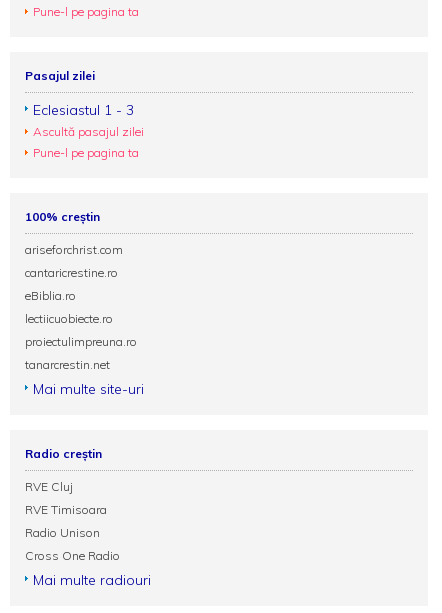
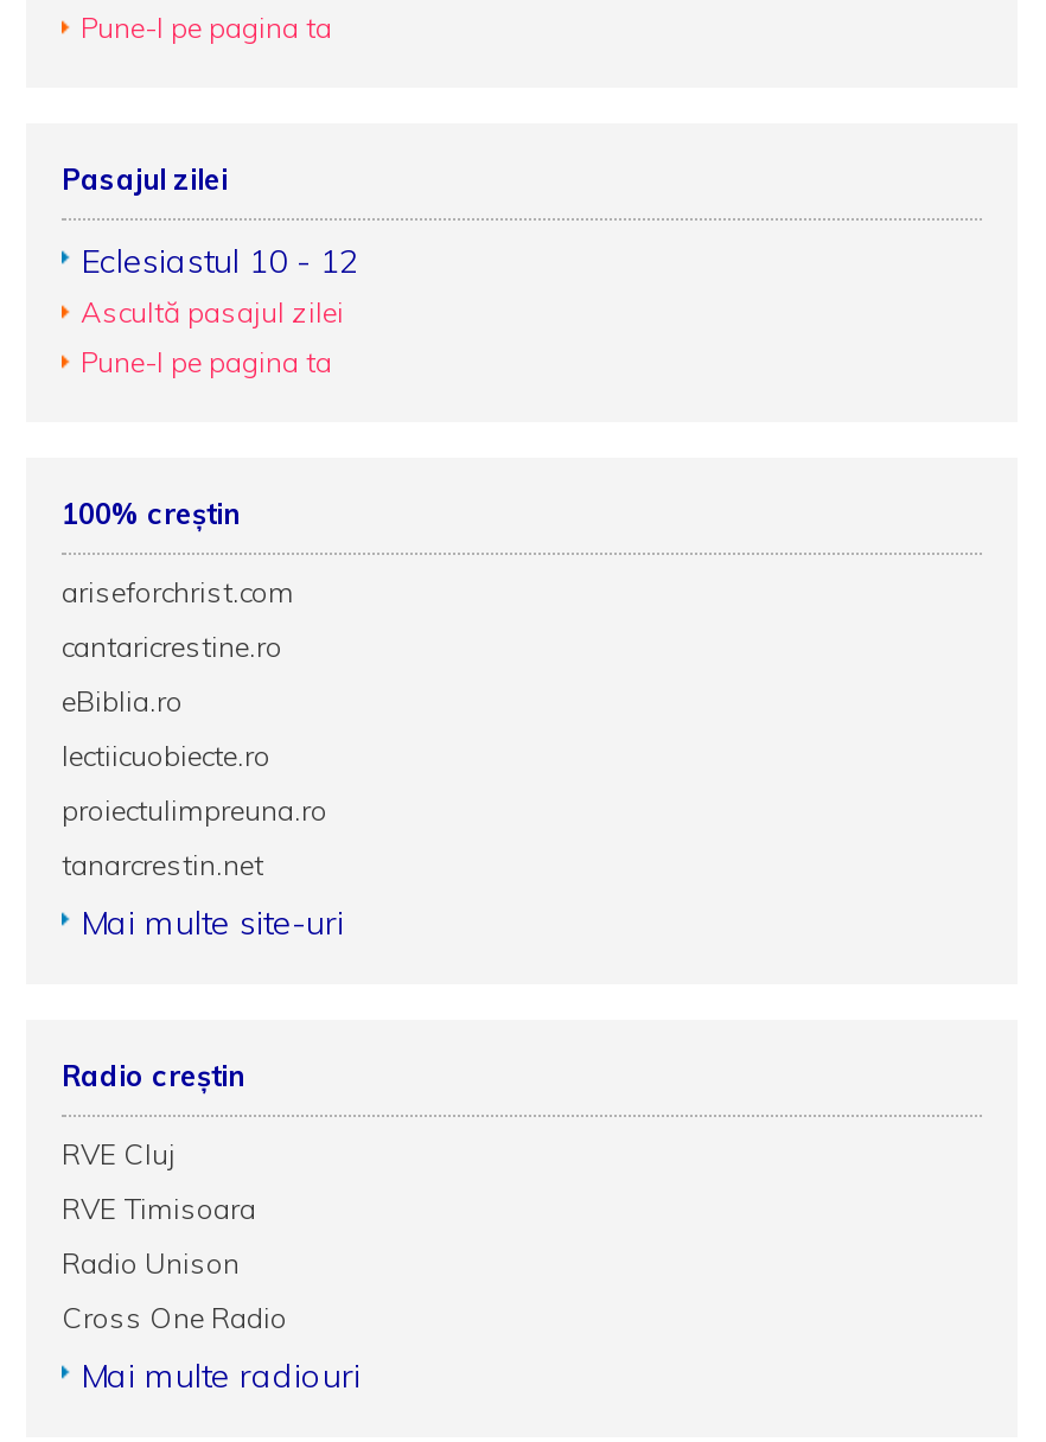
[33,101,134,119] Eclesiastul 1 - 3 -> [81,240,358,282] Eclesiastul 10 - 12

